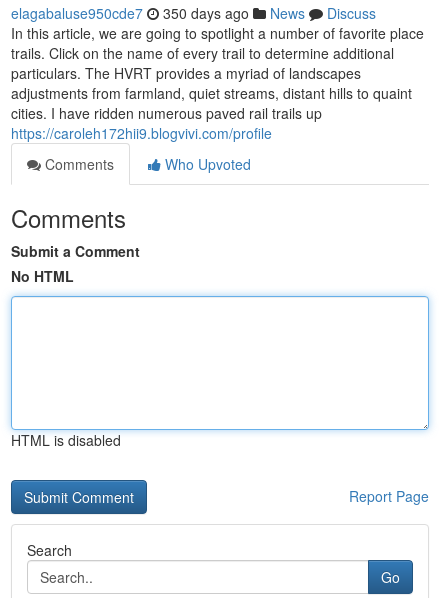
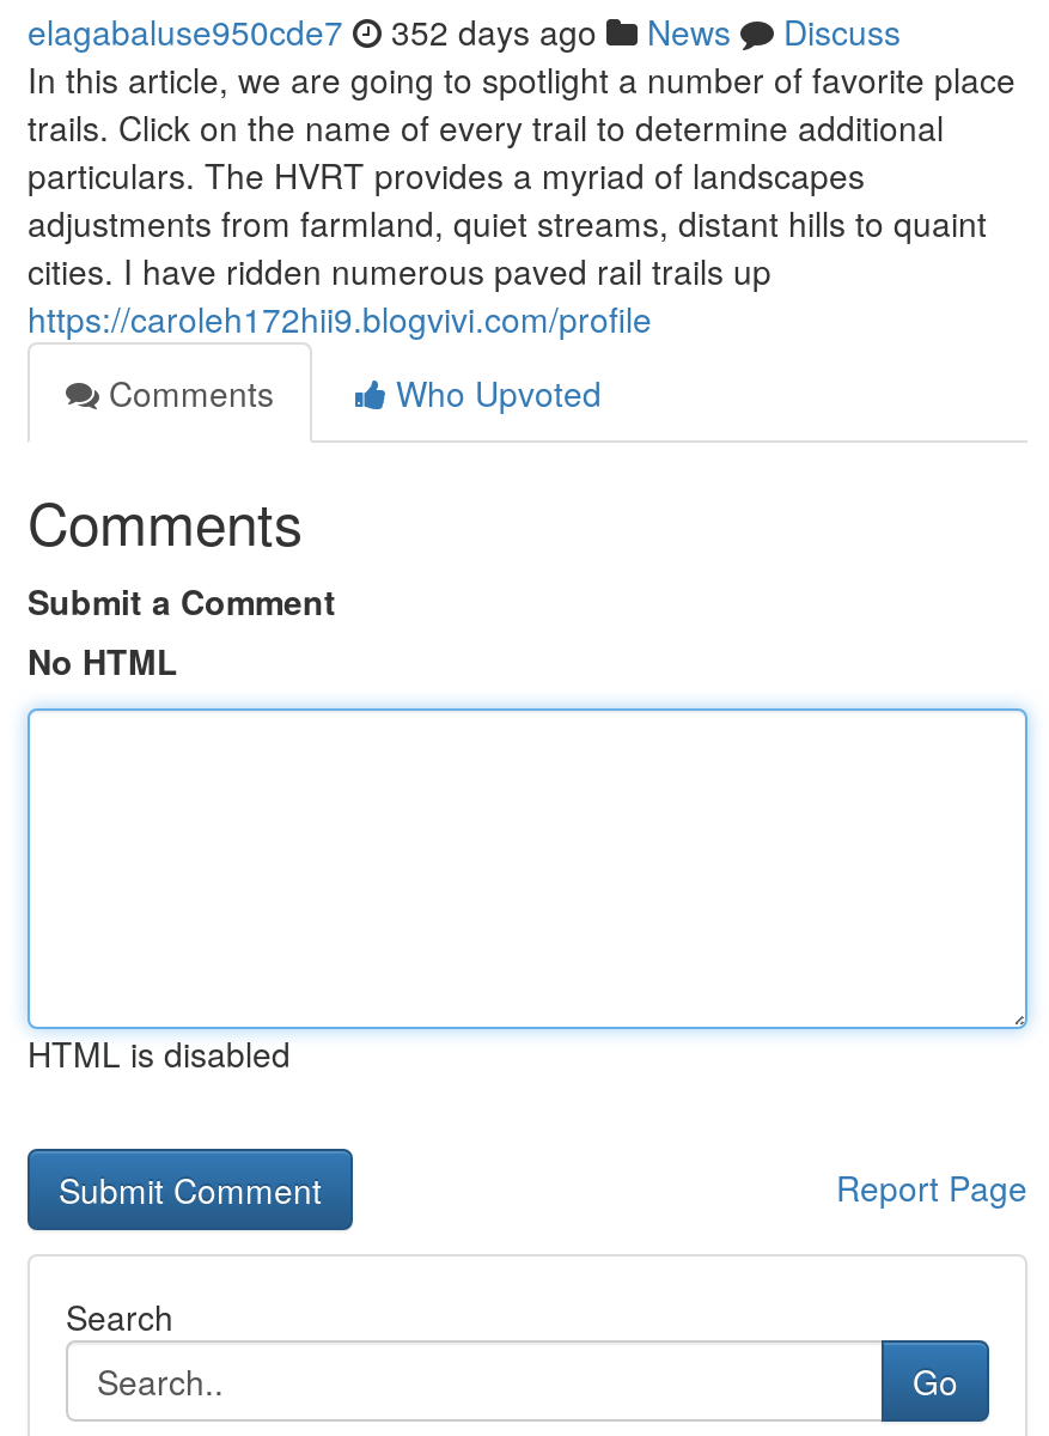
[11,3,376,23] elagabaluse950cde7 350 days ago News Discuss -> [28,7,901,55] elagabaluse950cde7 352 days ago News Discuss

